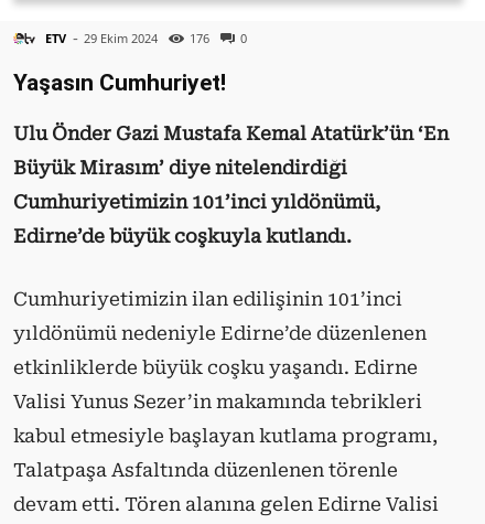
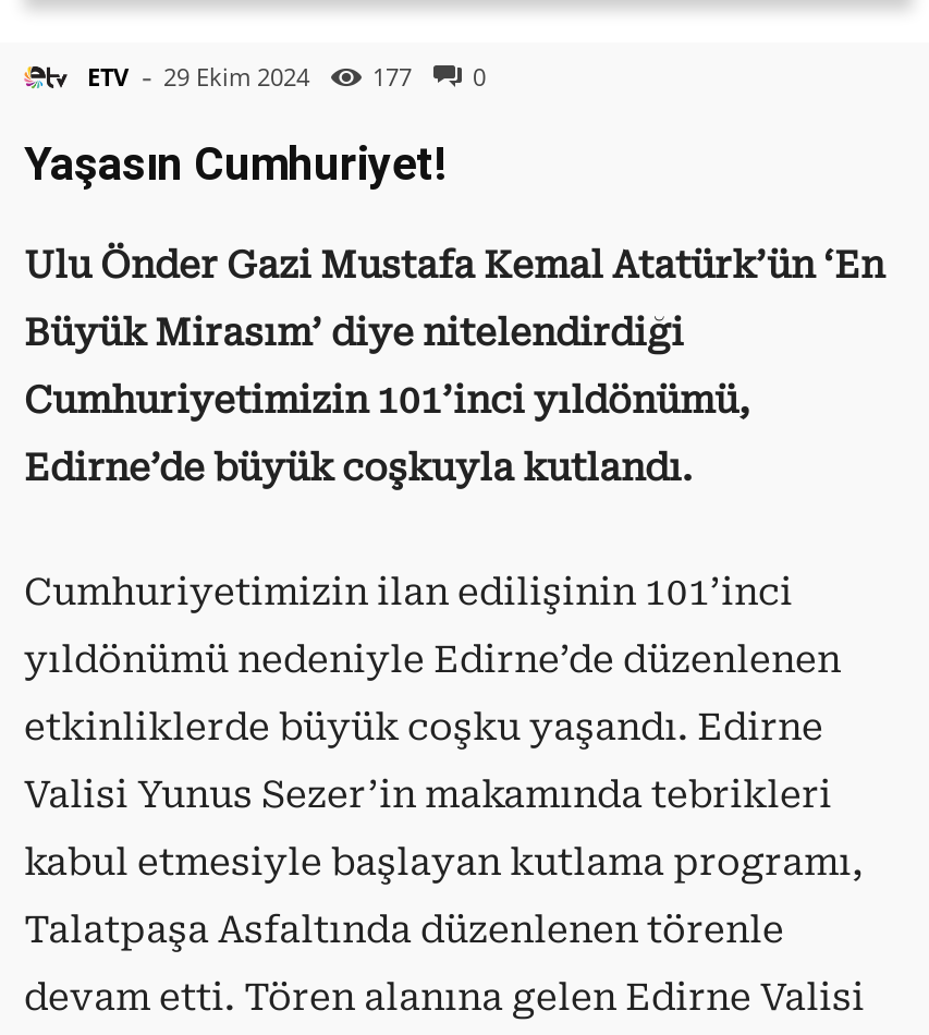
[45,27,247,49] ETV - 29 Ekim 2024 176 0 -> [87,53,486,97] ETV - 29 Ekim 2024 177 0

